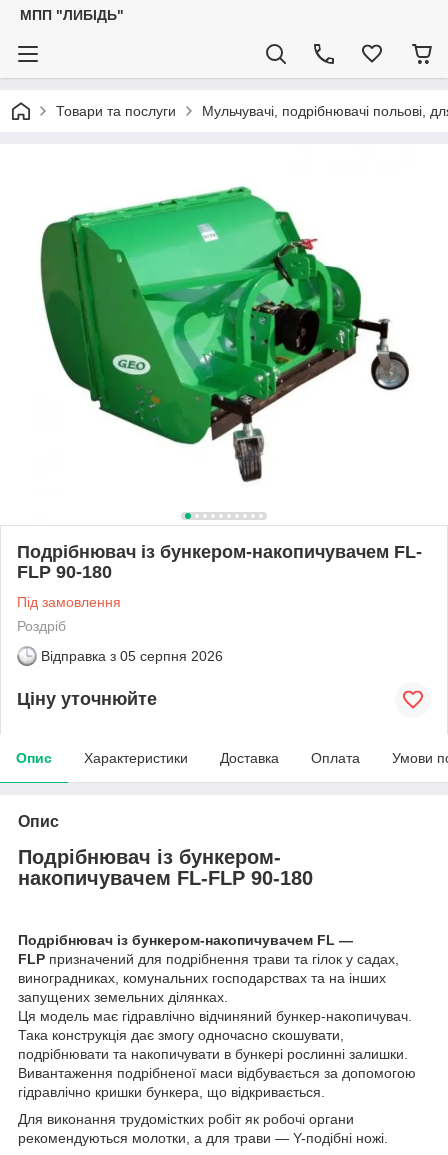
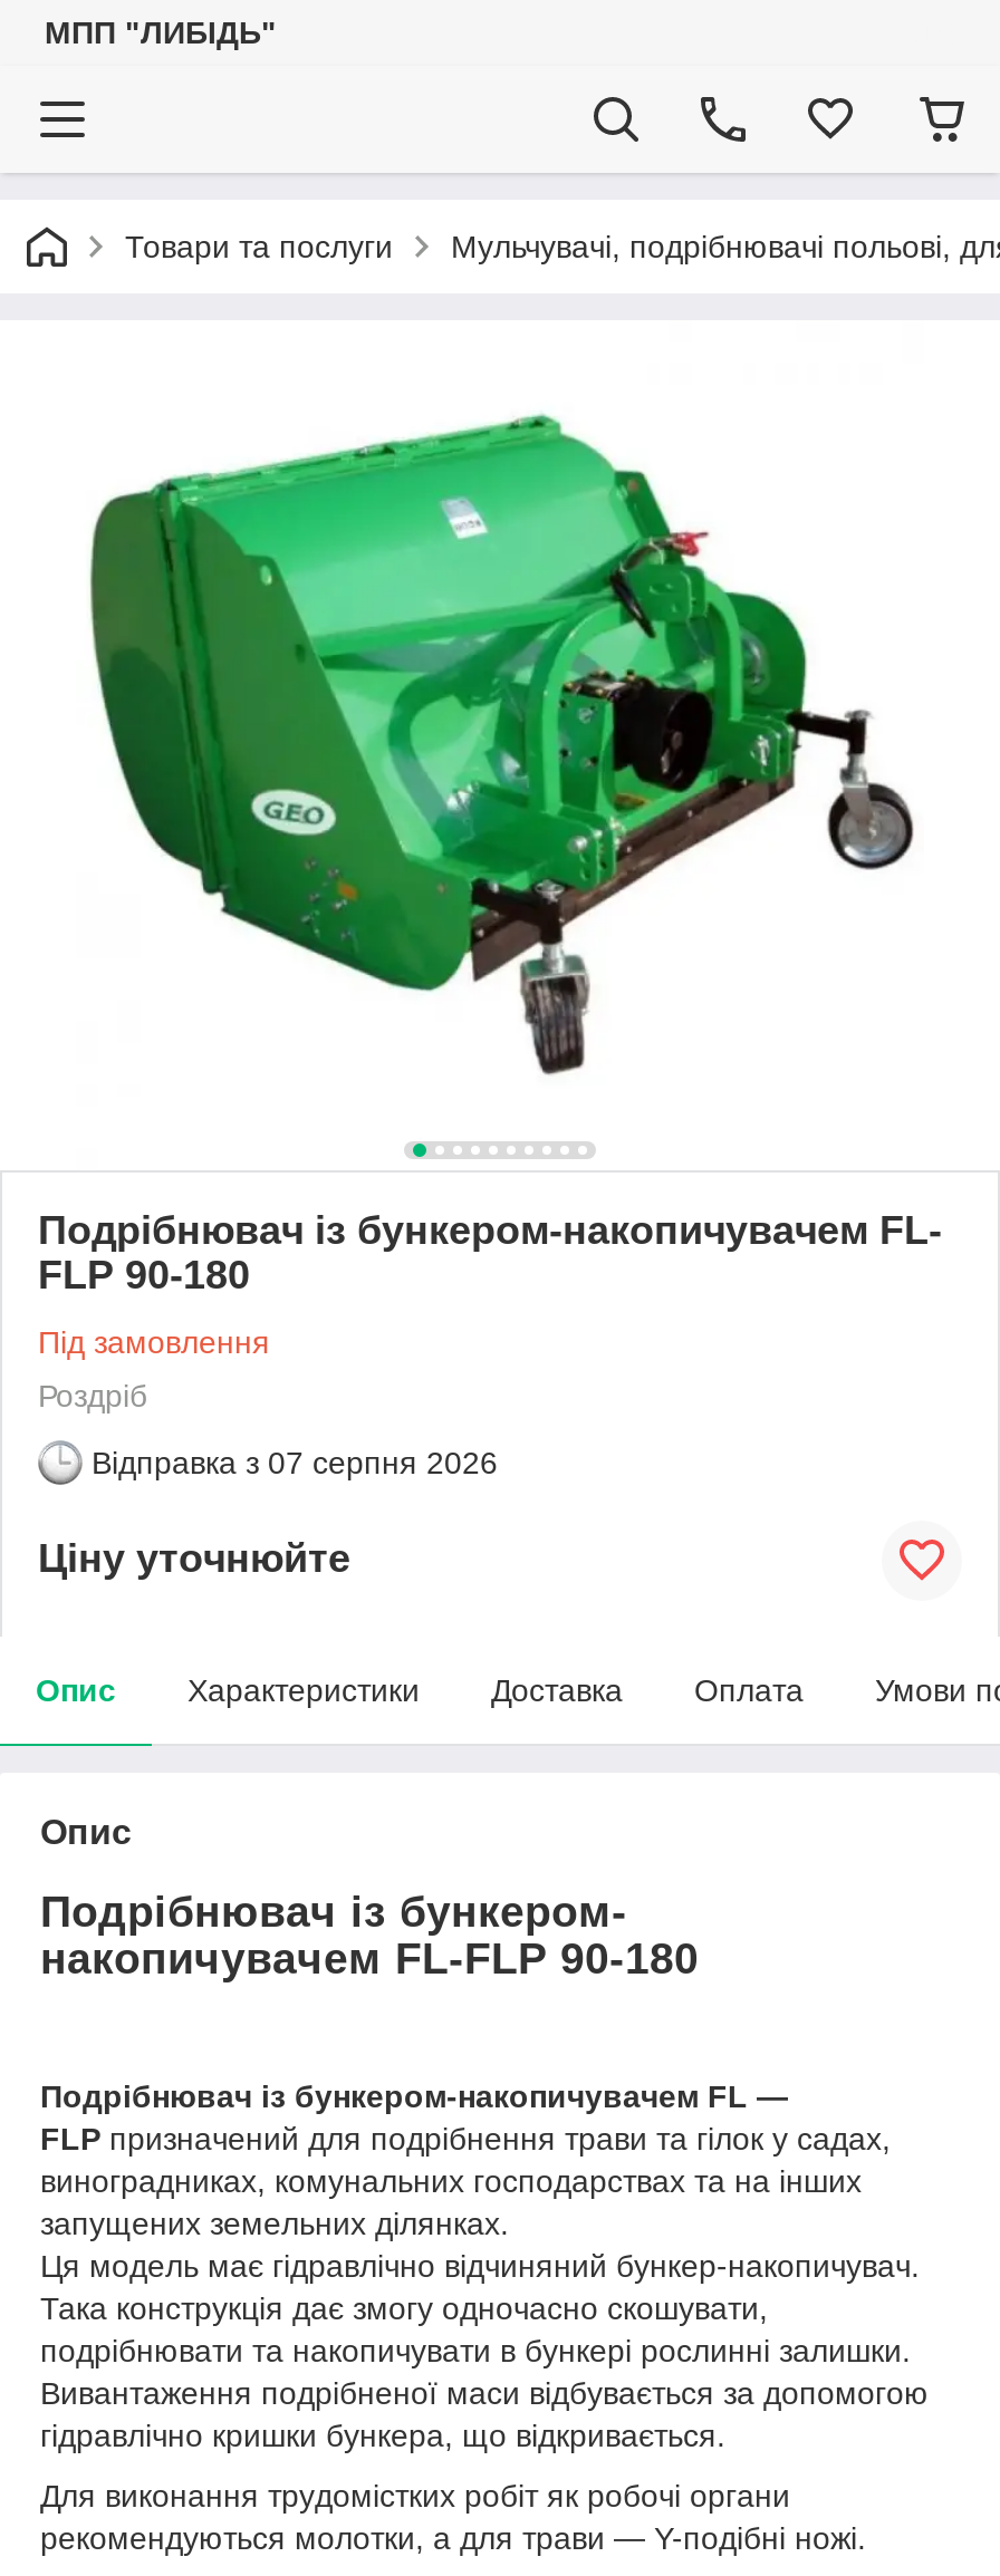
[41,648,223,664] Відправка з 05 серпня 2026 -> [92,1444,498,1480] Відправка з 07 серпня 2026

